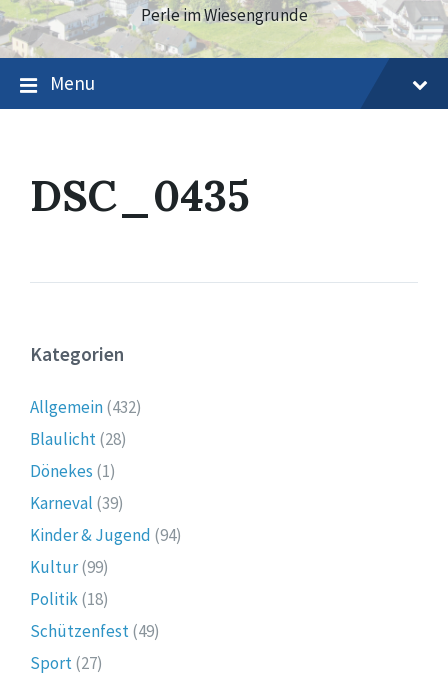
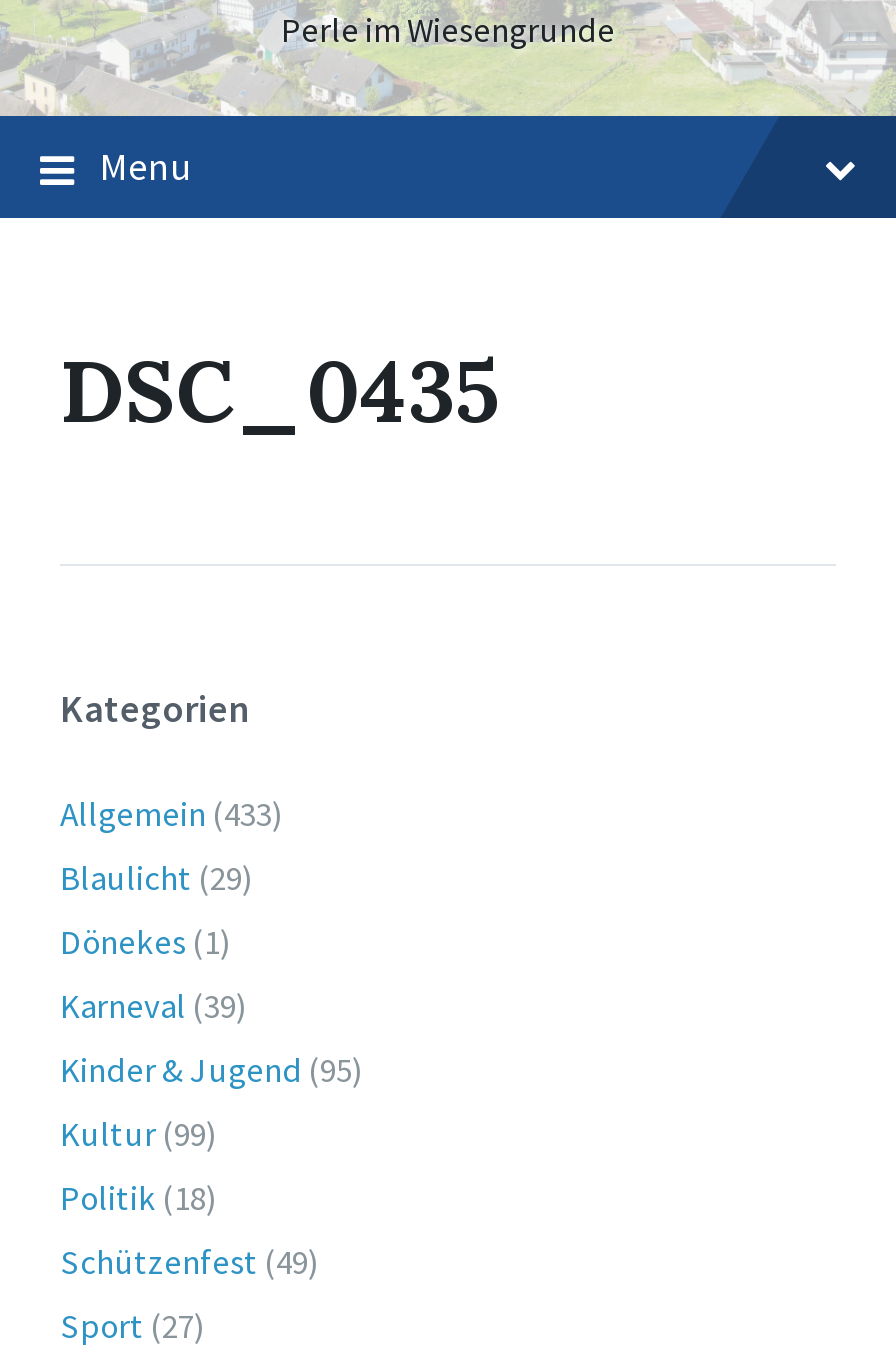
[30,396,142,418] Allgemein (432) -> [60,792,284,836] Allgemein (433)
[30,428,127,450] Blaulicht (28) -> [60,856,254,900] Blaulicht (29)
[30,524,182,546] Kinder & Jugend (94) -> [60,1048,364,1092] Kinder & Jugend (95)

